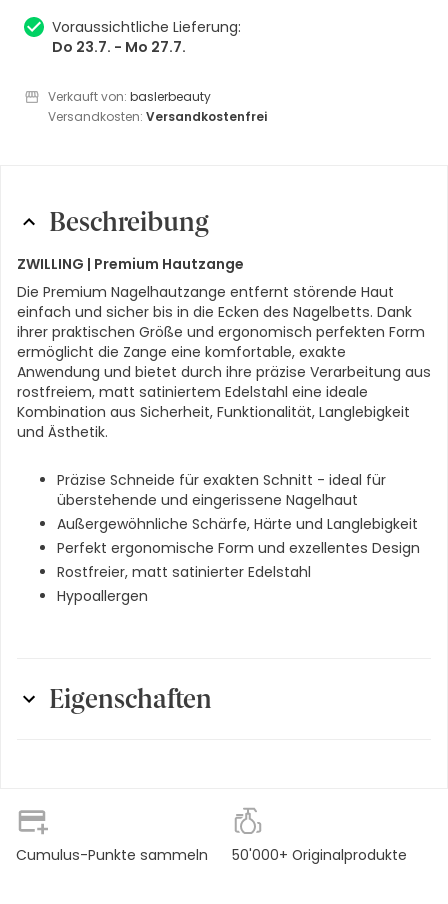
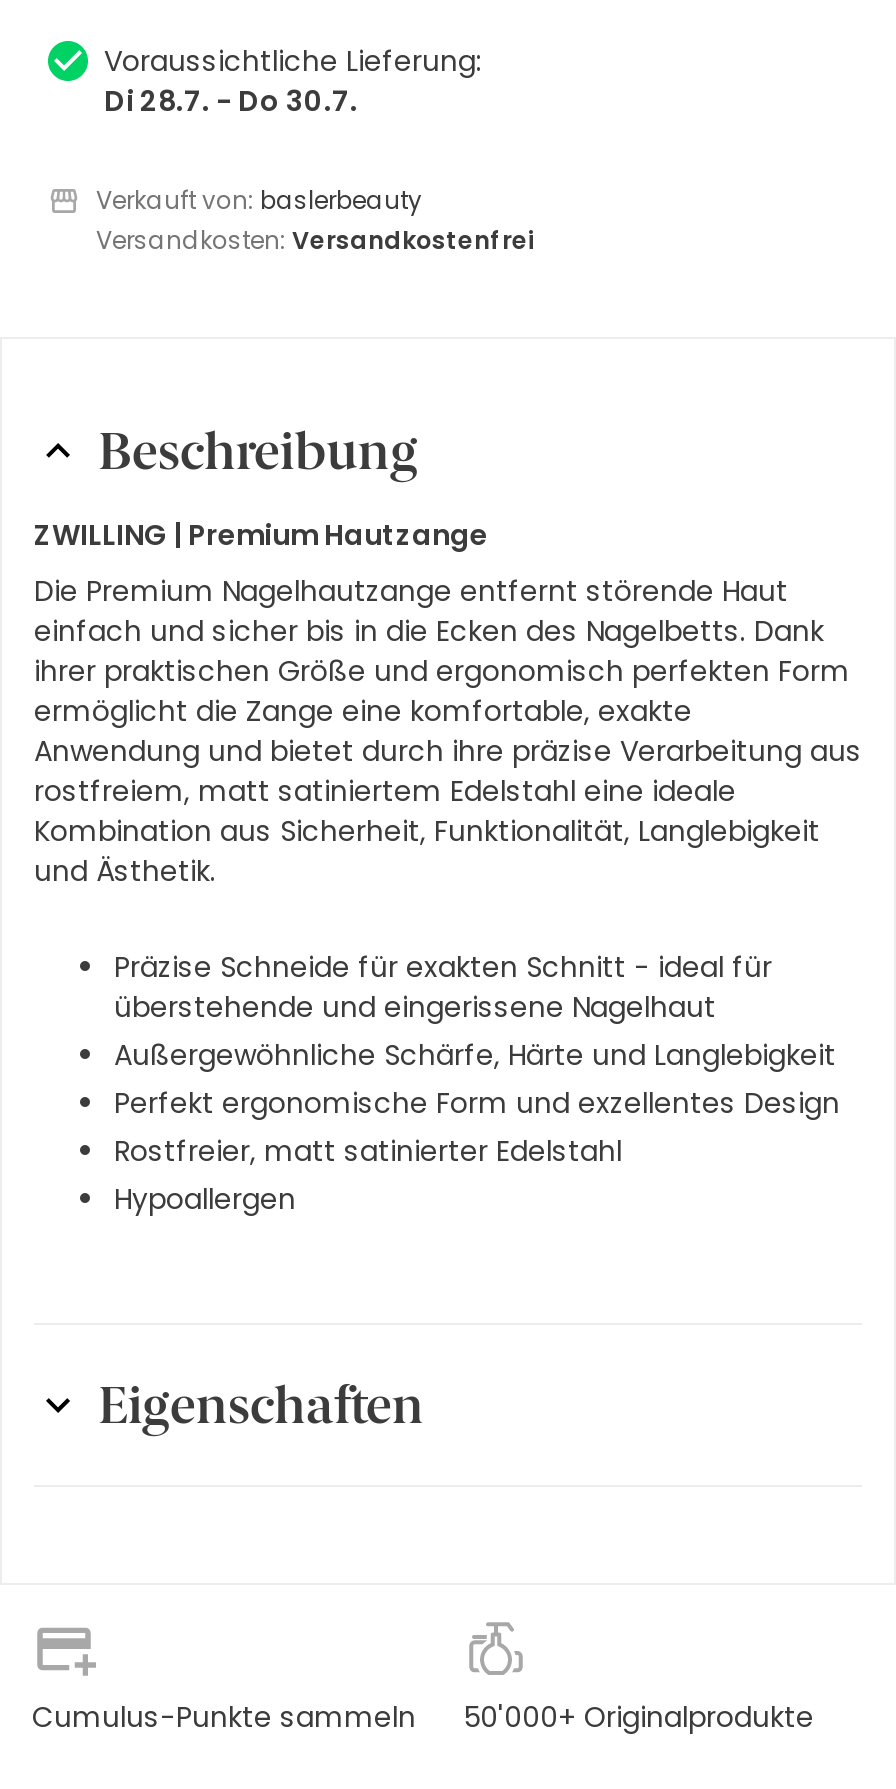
[52,37,186,57] Do 23.7. - Mo 27.7. -> [104,81,358,121] Di 28.7. - Do 30.7.

